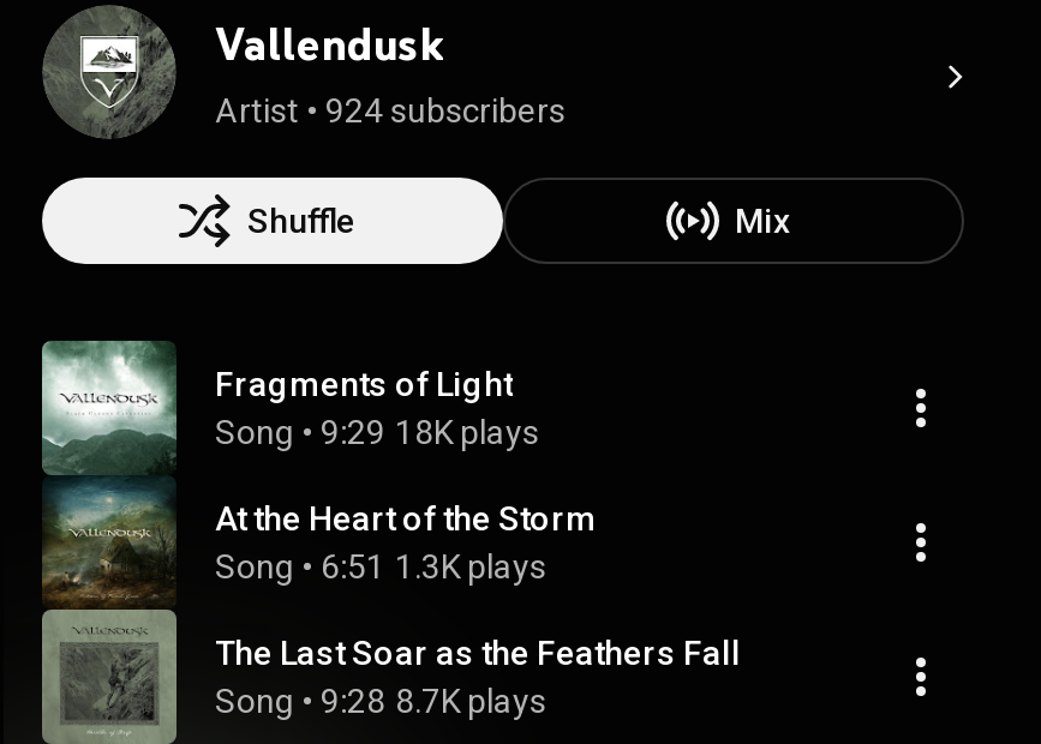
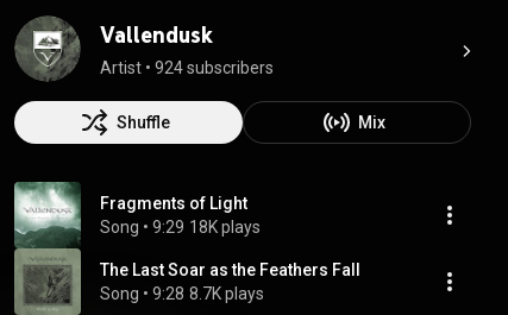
[42,478,597,610] [image] | At the Heart of the Storm | Song • 6:51 1.3K plays -> none

